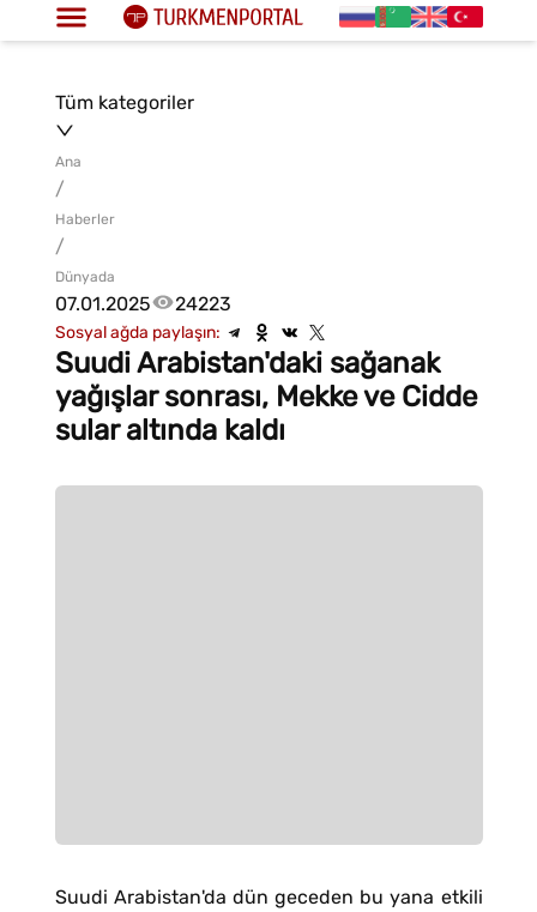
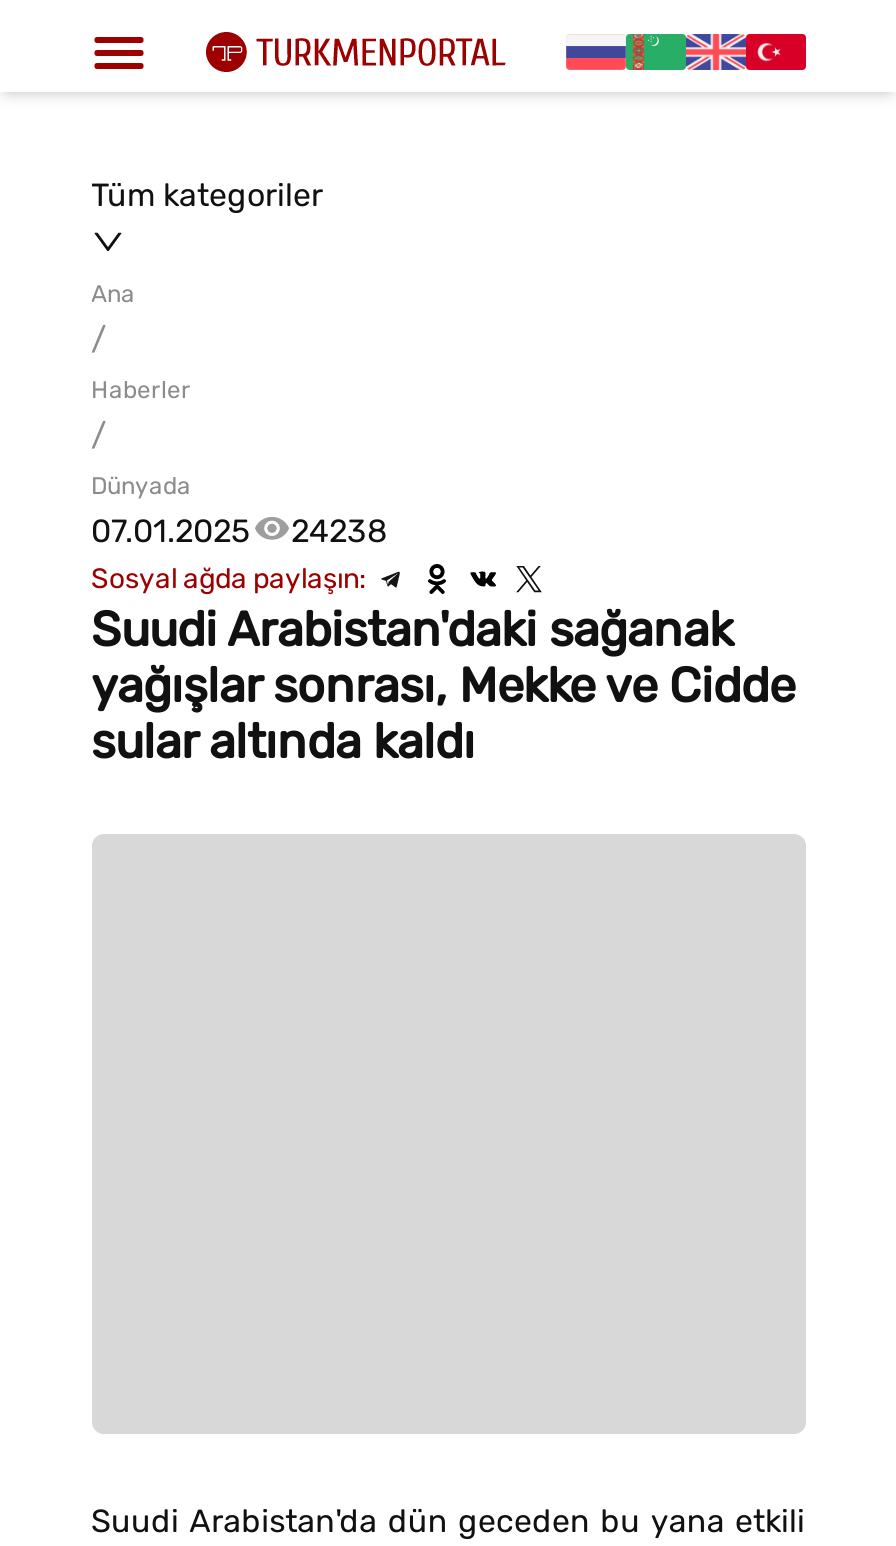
[55,292,231,315] 07.01.2025 24223 -> [91,512,387,550] 07.01.2025 24238

